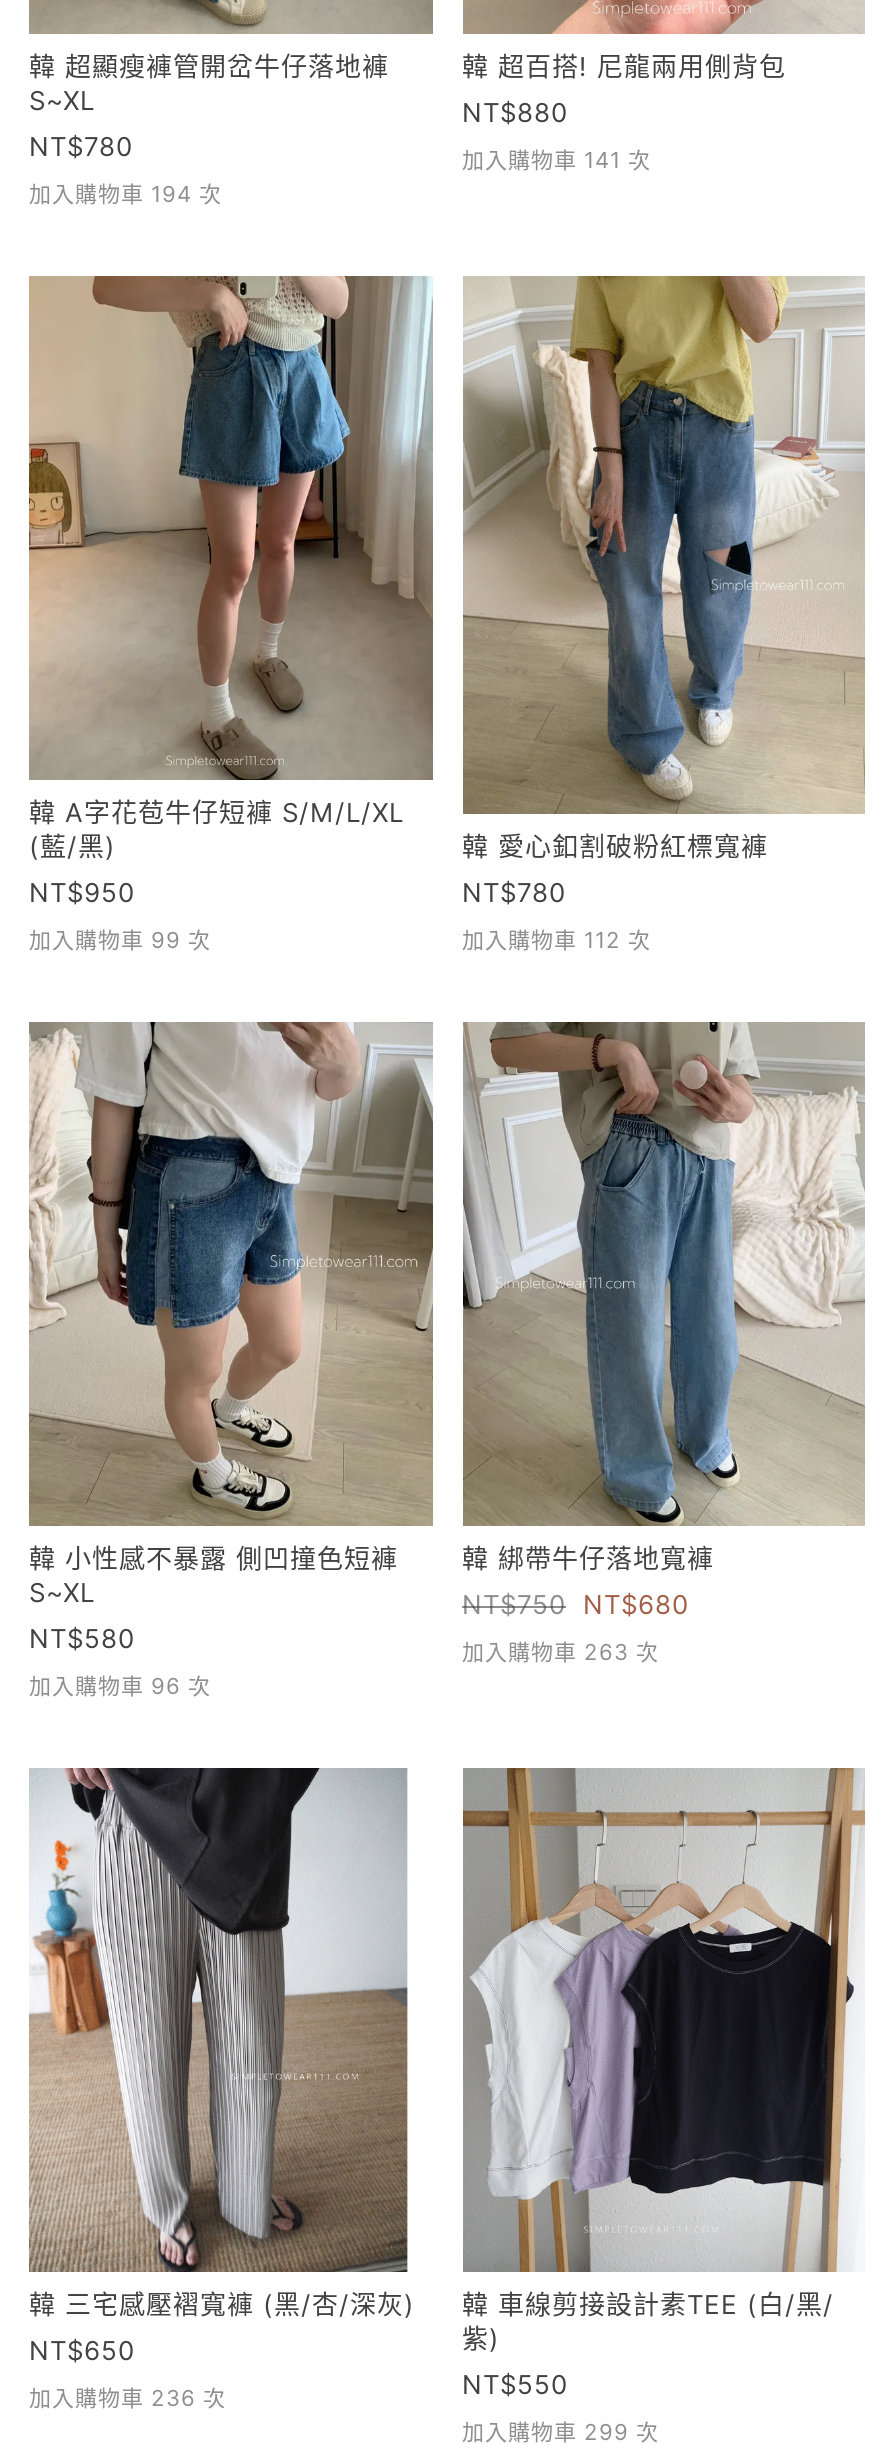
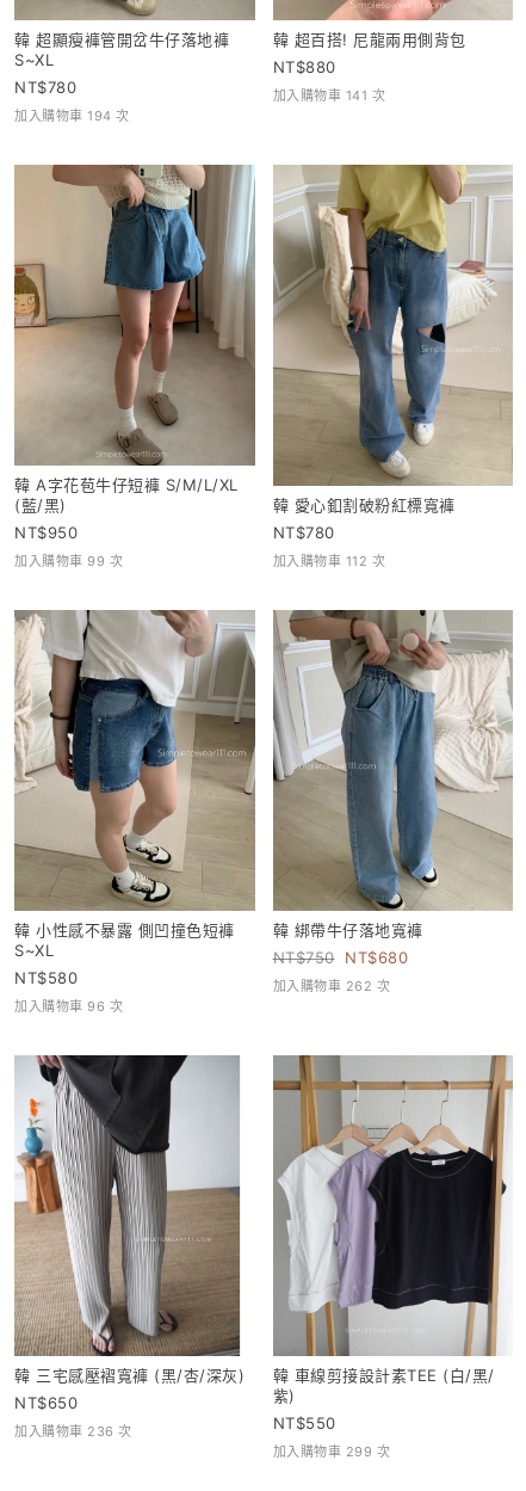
[462,1638,659,1666] 加入購物車 263 次 -> [273,978,390,995] 加入購物車 262 次

